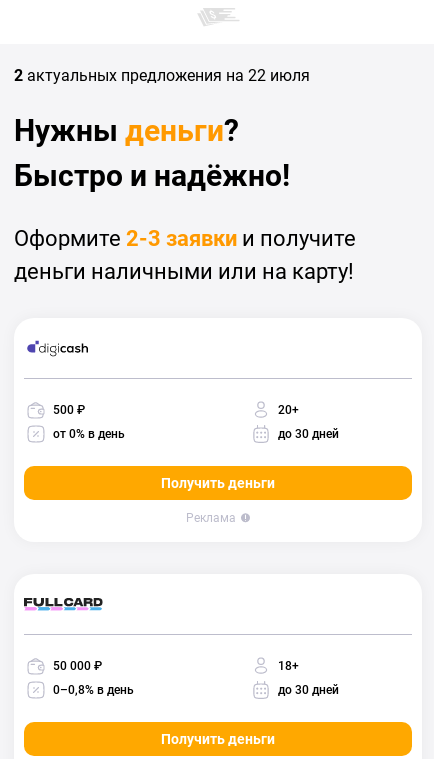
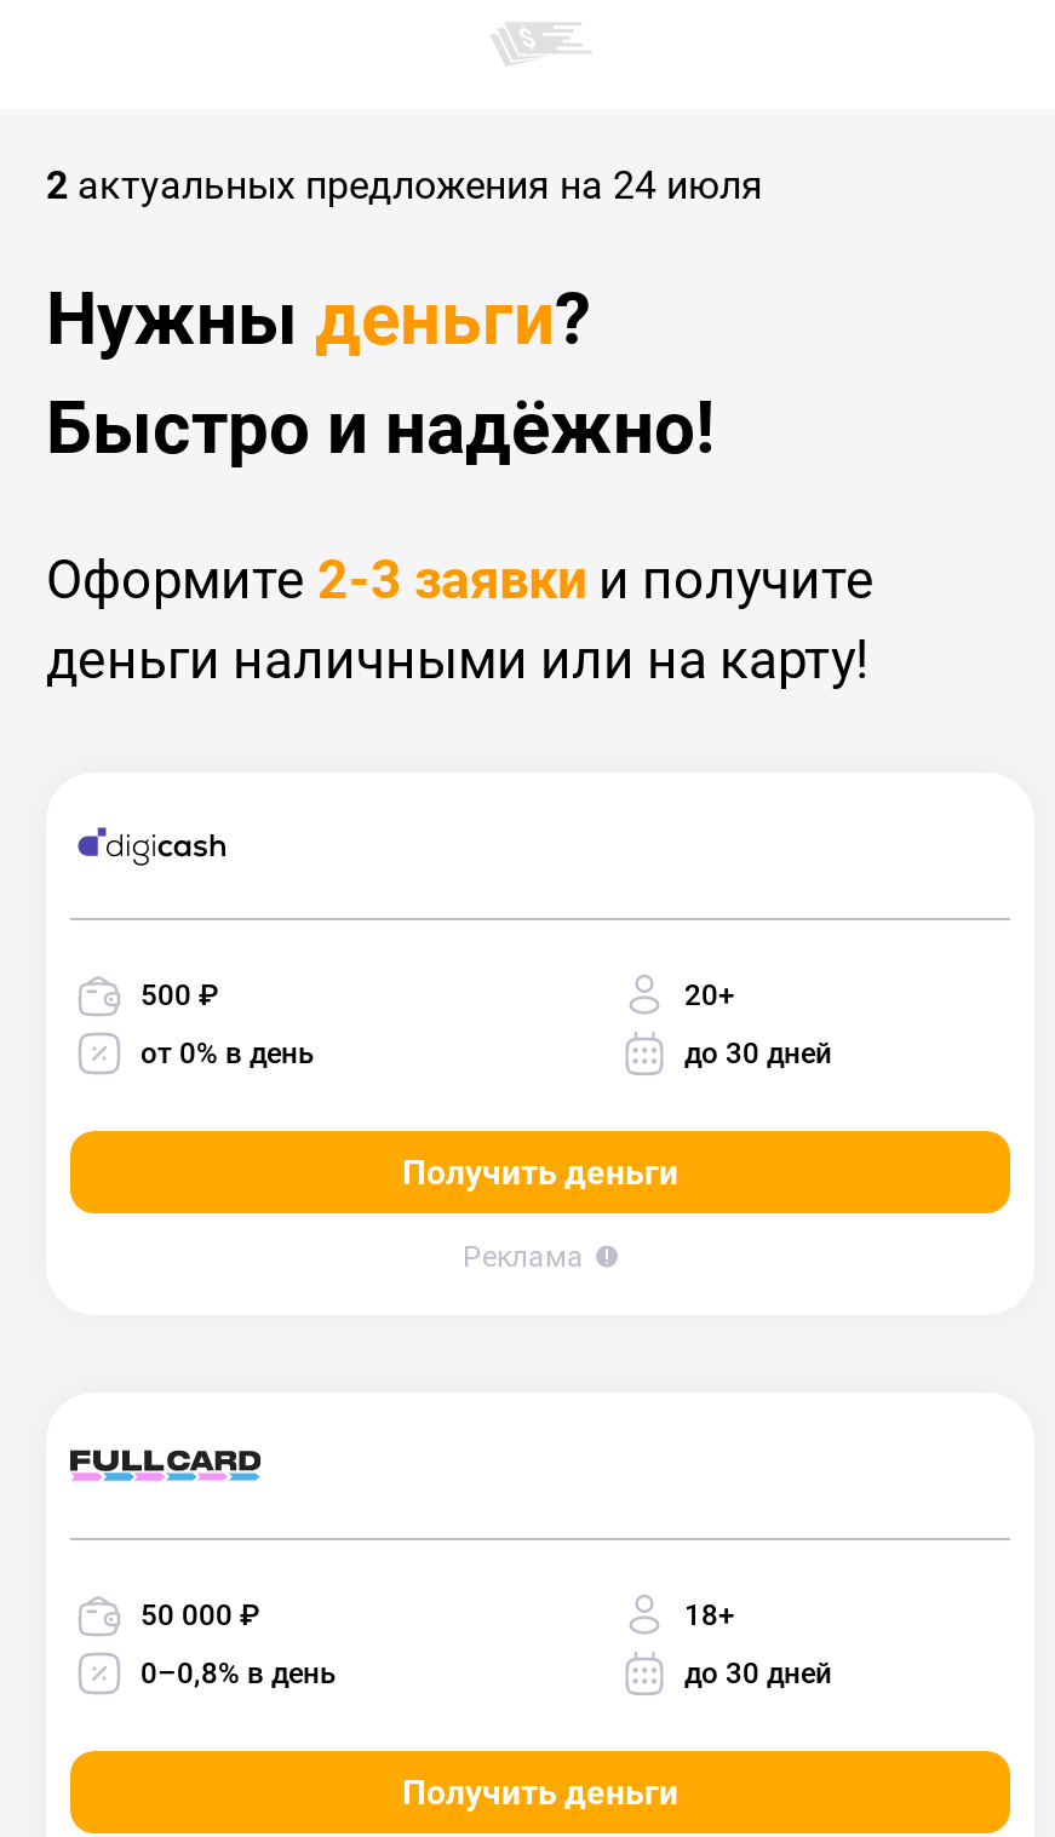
[14,66,310,85] 2 актуальных предложения на 22 июля -> [46,162,763,208] 2 актуальных предложения на 24 июля

